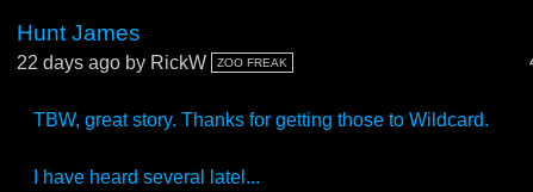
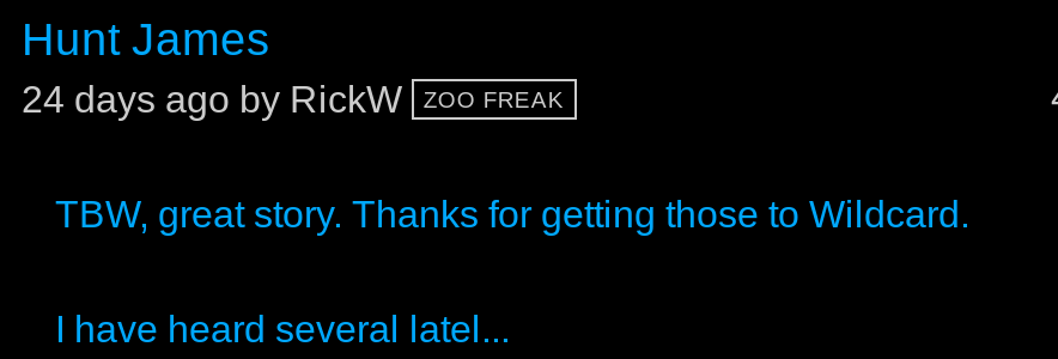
[17,52,287,73] 22 days ago by RickW ZOO FREAK -> [22,79,564,120] 24 days ago by RickW ZOO FREAK

